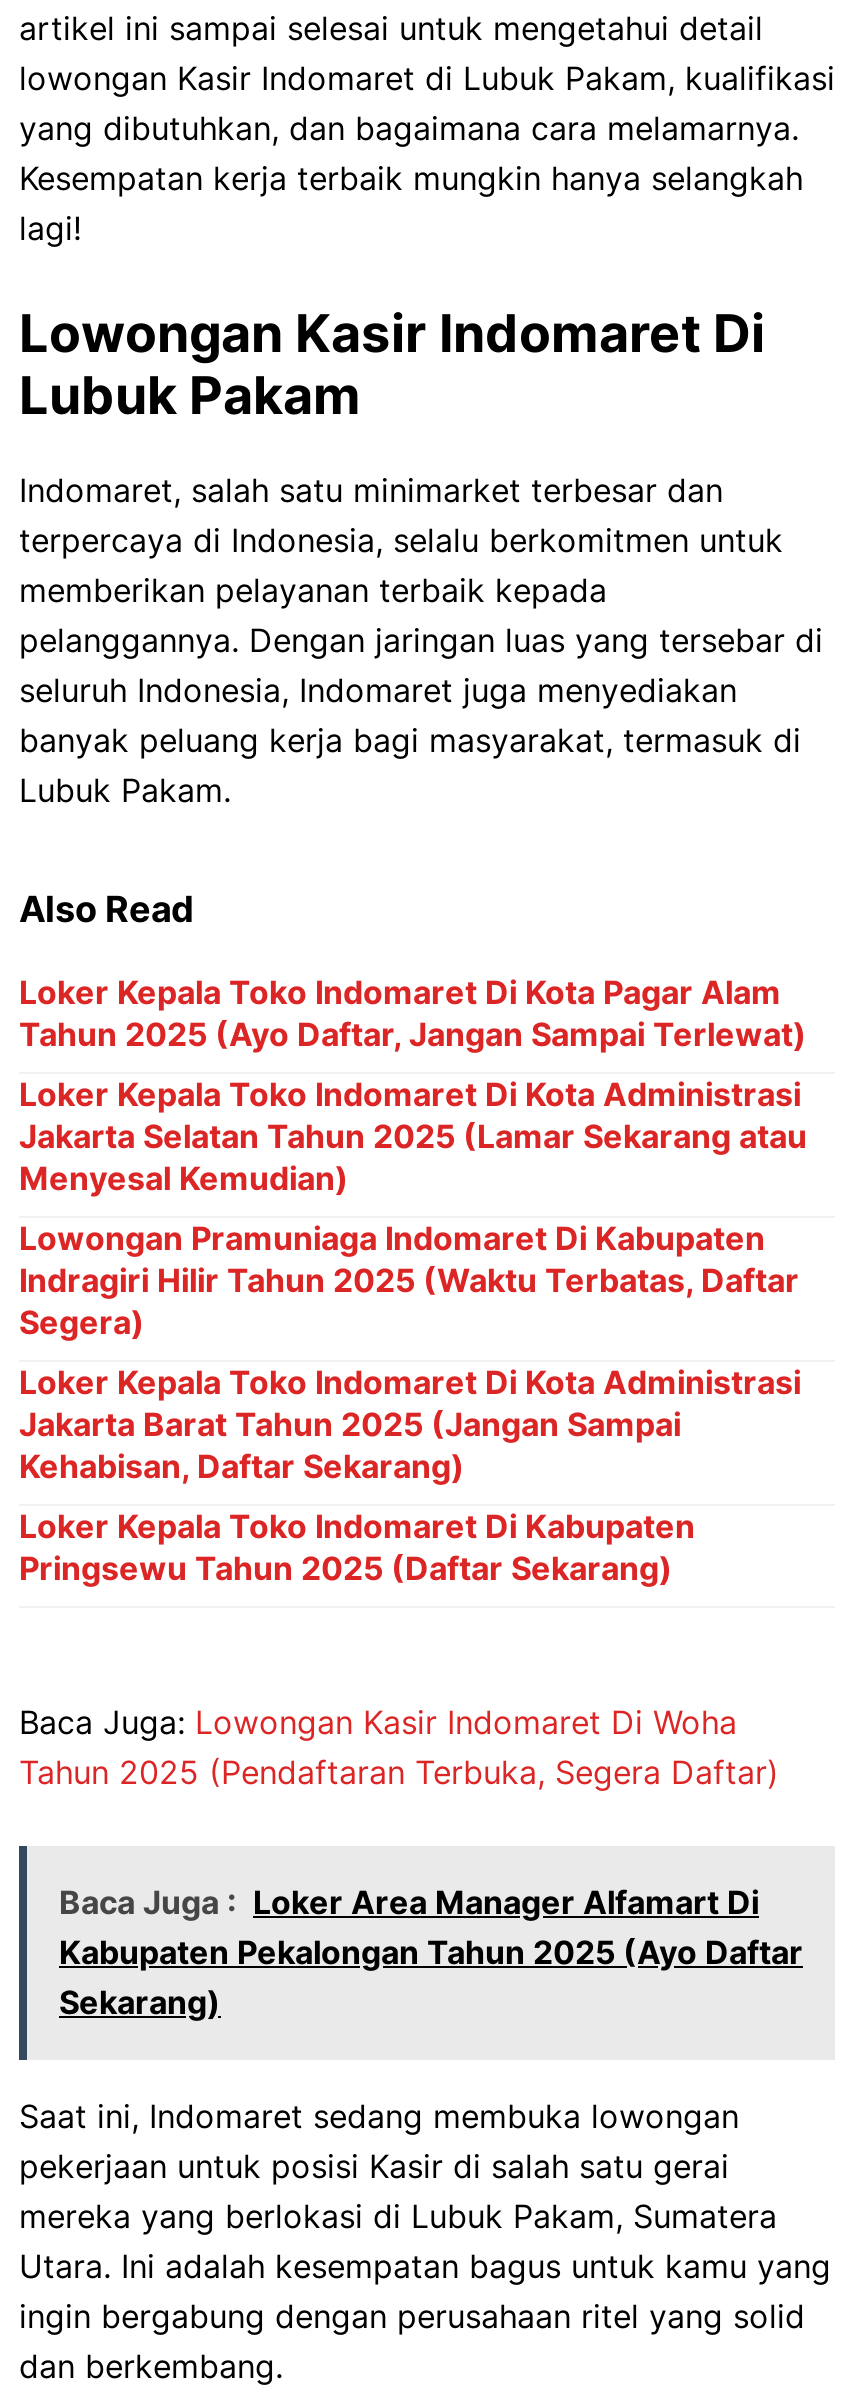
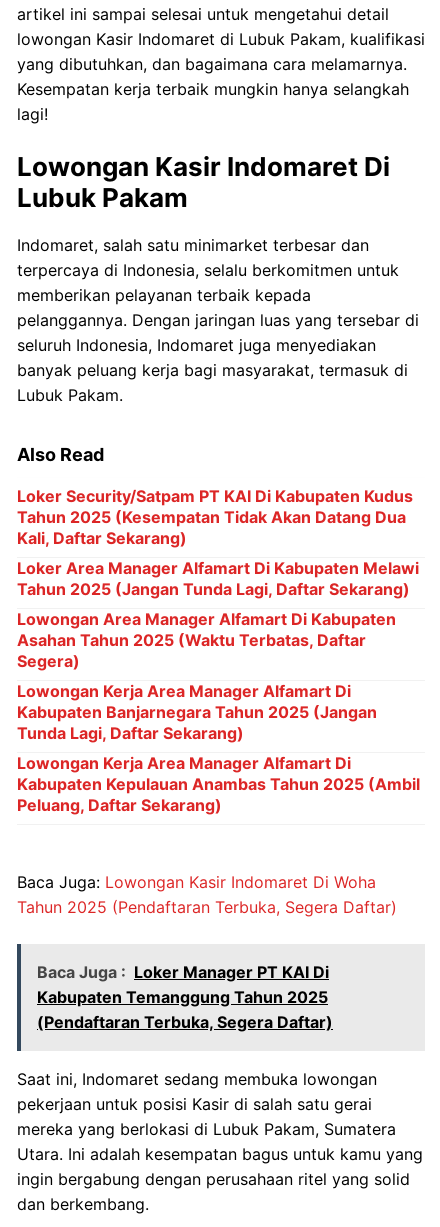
[19,972,807,1054] Loker Kepala Toko Indomaret Di Kota Pagar Alam | Tahun 2025 (Ayo Daftar, Jangan Sampai Terlewat) -> [17,486,413,548] Loker Security/Satpam PT KAI Di Kabupaten Kudus | Tahun 2025 (Kesempatan Tidak Akan Datang Dua | Kali, Daftar Sekarang)
[19,1074,807,1198] Loker Kepala Toko Indomaret Di Kota Administrasi | Jakarta Selatan Tahun 2025 (Lamar Sekarang atau | Menyesal Kemudian) -> [17,558,419,599] Loker Area Manager Alfamart Di Kabupaten Melawi | Tahun 2025 (Jangan Tunda Lagi, Daftar Sekarang)
[19,1218,799,1300] Lowongan Pramuniaga Indomaret Di Kabupaten | Indragiri Hilir Tahun 2025 (Waktu Terbatas, Daftar -> [17,609,396,650] Lowongan Area Manager Alfamart Di Kabupaten | Asahan Tahun 2025 (Waktu Terbatas, Daftar
[19,1362,801,1486] Loker Kepala Toko Indomaret Di Kota Administrasi | Jakarta Barat Tahun 2025 (Jangan Sampai | Kehabisan, Daftar Sekarang) -> [17,681,377,743] Lowongan Kerja Area Manager Alfamart Di | Kabupaten Banjarnegara Tahun 2025 (Jangan | Tunda Lagi, Daftar Sekarang)
[19,1506,695,1588] Loker Kepala Toko Indomaret Di Kabupaten | Pringsewu Tahun 2025 (Daftar Sekarang) -> [17,753,420,815] Lowongan Kerja Area Manager Alfamart Di | Kabupaten Kepulauan Anambas Tahun 2025 (Ambil | Peluang, Daftar Sekarang)
[59,1882,803,2022] Baca Juga : Loker Area Manager Alfamart Di | Kabupaten Pekalongan Tahun 2025 (Ayo Daftar | Sekarang) -> [37,962,333,1032] Baca Juga : Loker Manager PT KAI Di | Kabupaten Temanggung Tahun 2025 | (Pendaftaran Terbuka, Segera Daftar)

